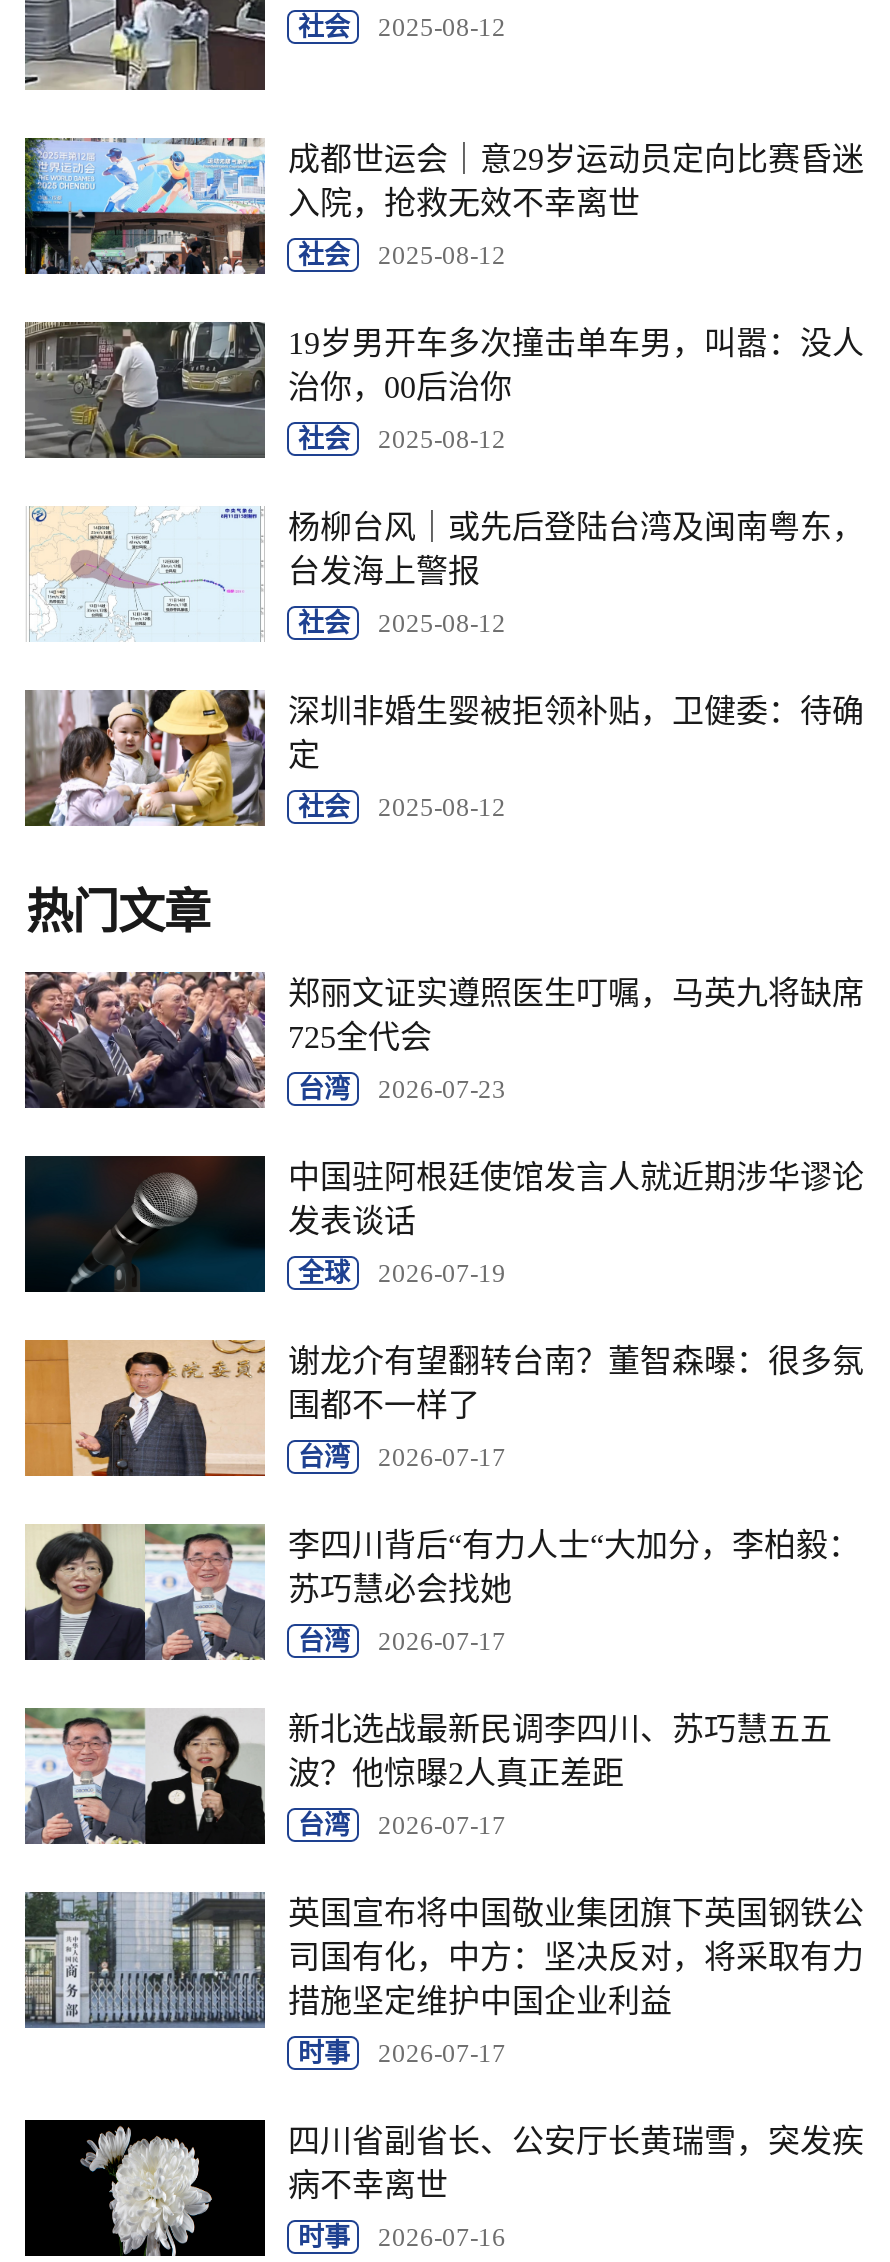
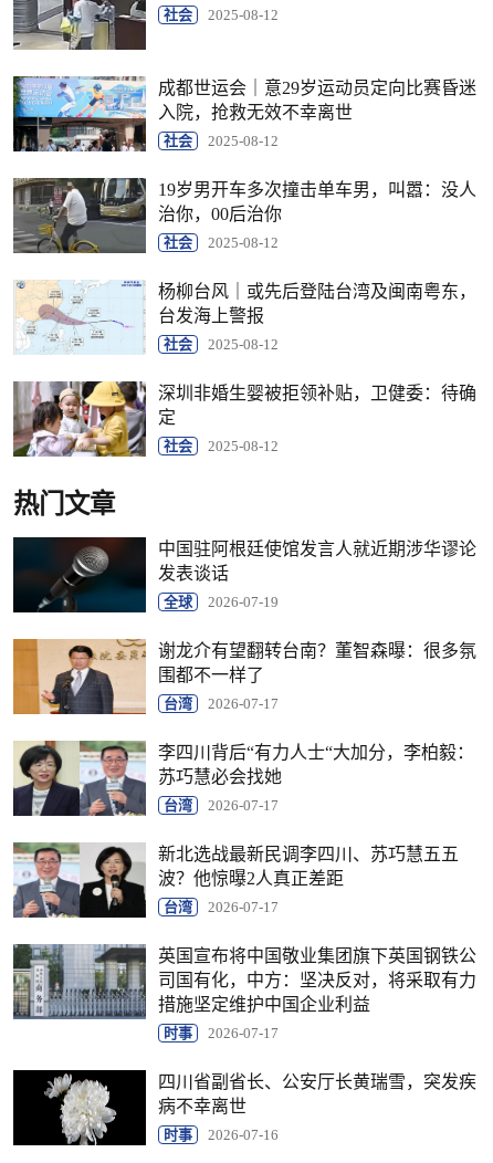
[23,970,864,1110] [image] | 郑丽文证实遵照医生叮嘱，马英九将缺席 | 725全代会 | 台湾 | 2026-07-23 -> none

